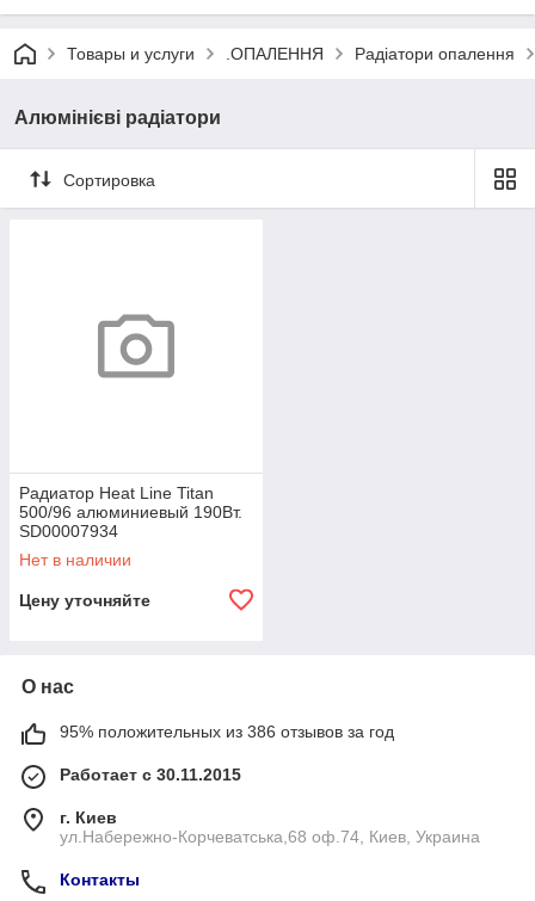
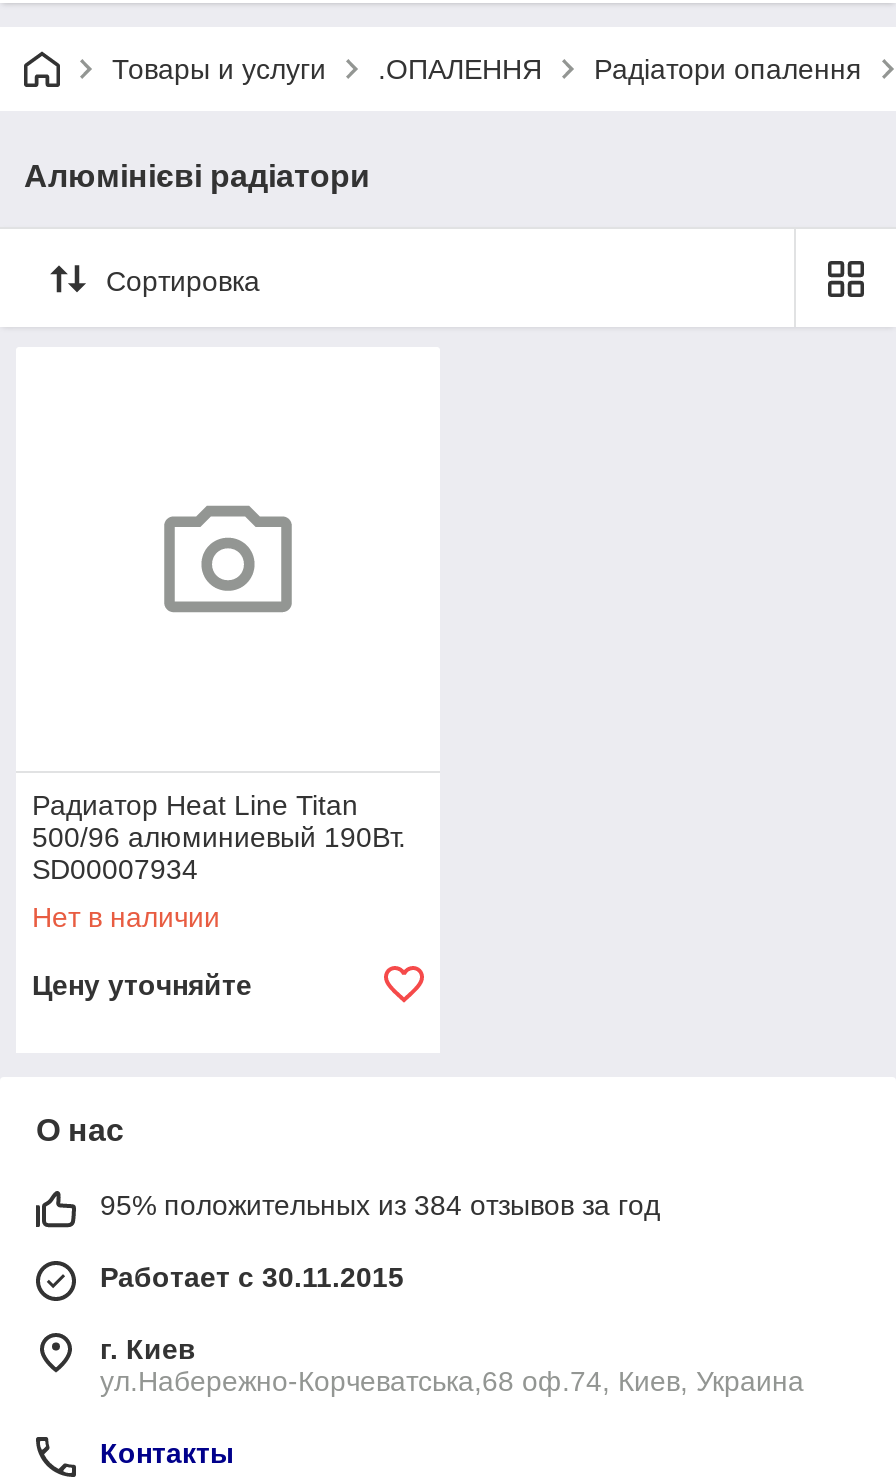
[60,722,394,741] 95% положительных из 386 отзывов за год -> [100,1189,660,1221] 95% положительных из 384 отзывов за год

